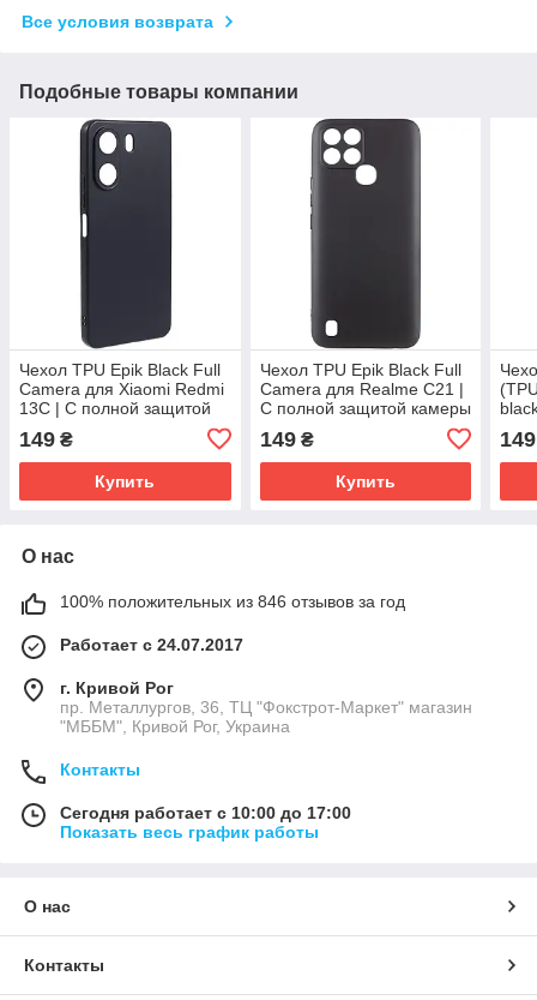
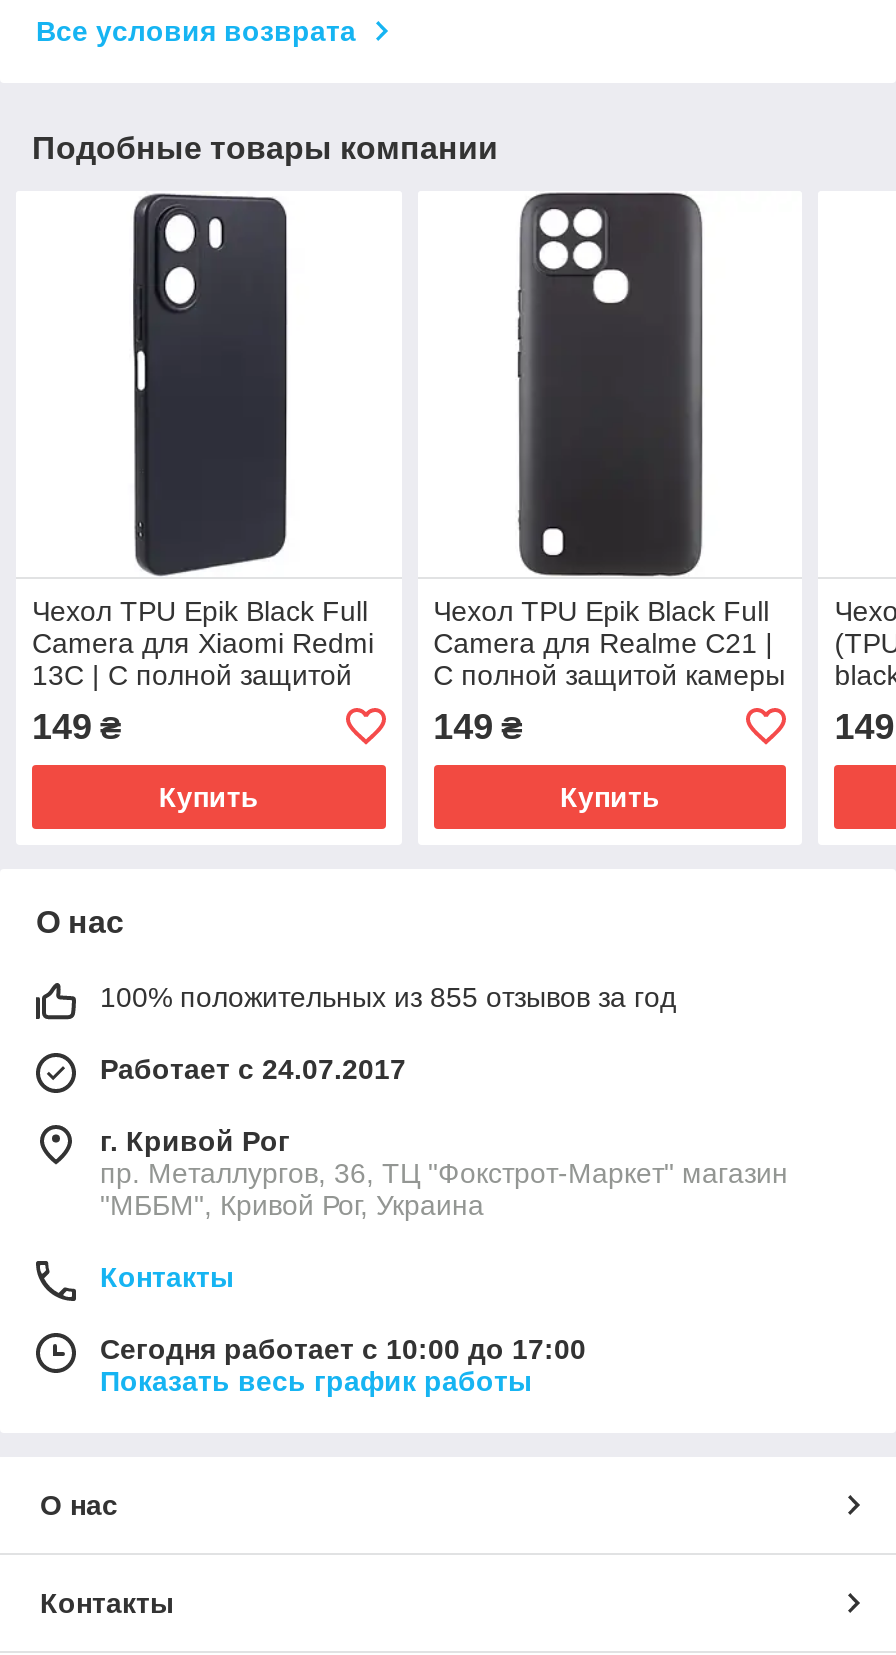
[60,592,405,611] 100% положительных из 846 отзывов за год -> [100,981,676,1013] 100% положительных из 855 отзывов за год

